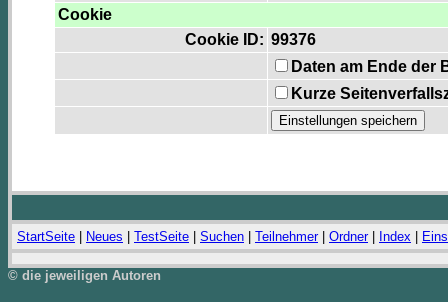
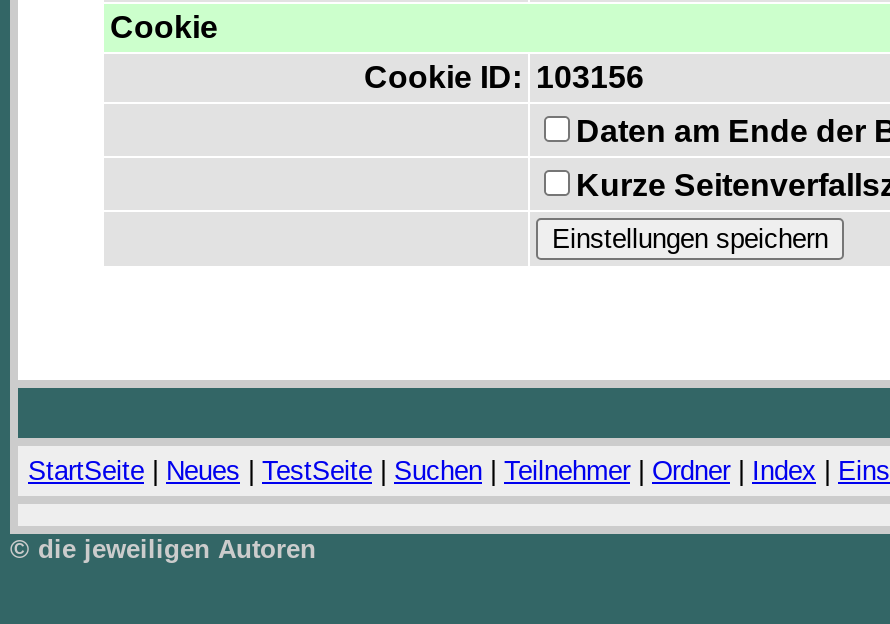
[185,31,316,48] Cookie ID: 99376 -> [364,61,644,95] Cookie ID: 103156

